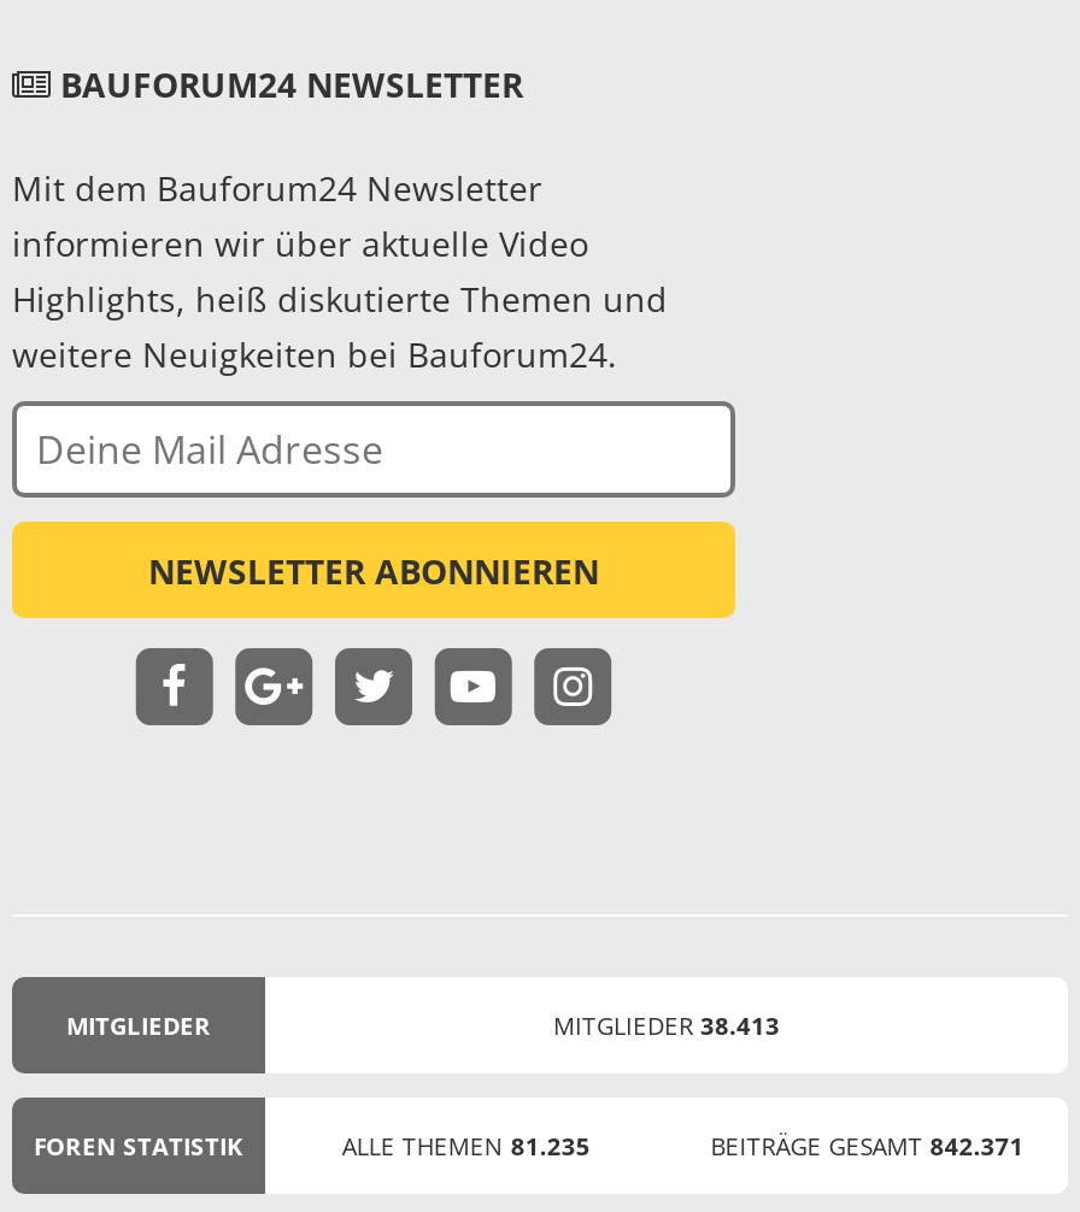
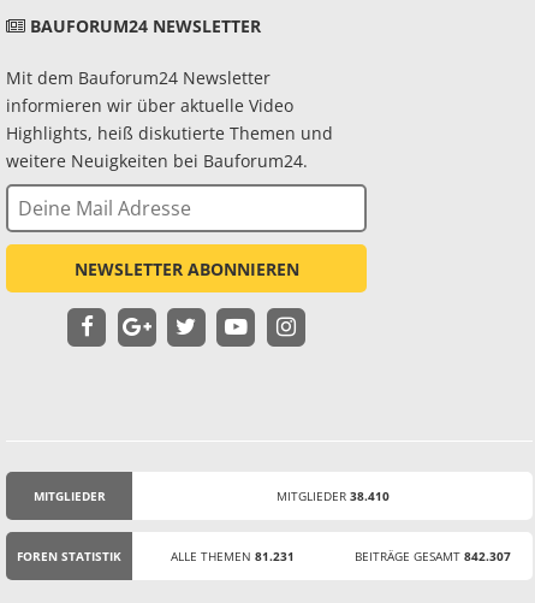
[553,1007,780,1041] MITGLIEDER 38.413 -> [276,487,389,504] MITGLIEDER 38.410
[342,1128,590,1162] ALLE THEMEN 81.235 -> [170,547,294,564] ALLE THEMEN 81.231
[711,1128,1024,1162] BEITRÄGE GESAMT 842.371 -> [354,547,511,564] BEITRÄGE GESAMT 842.307

